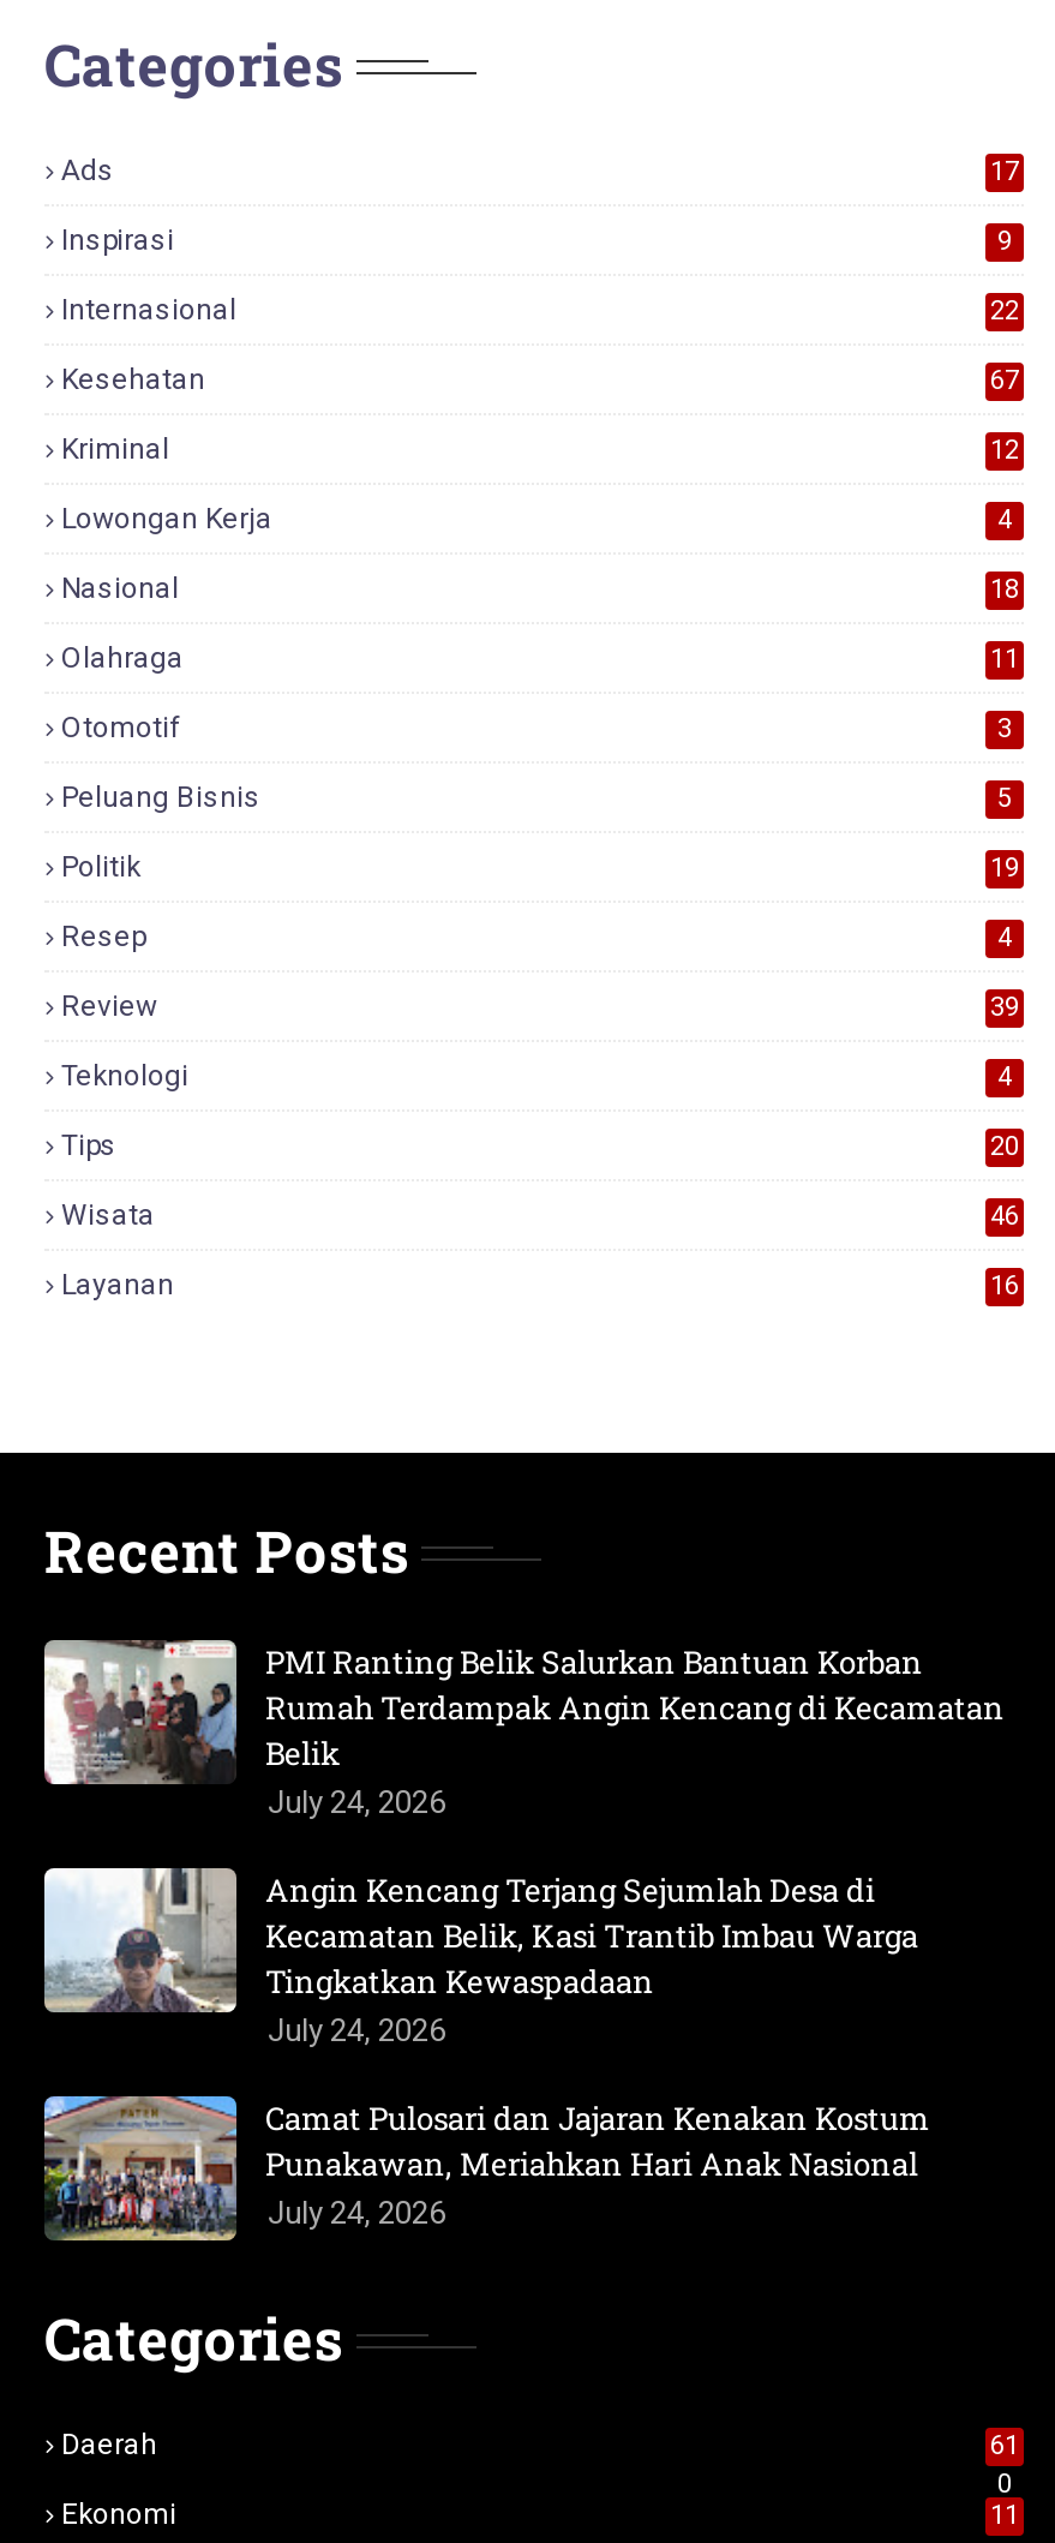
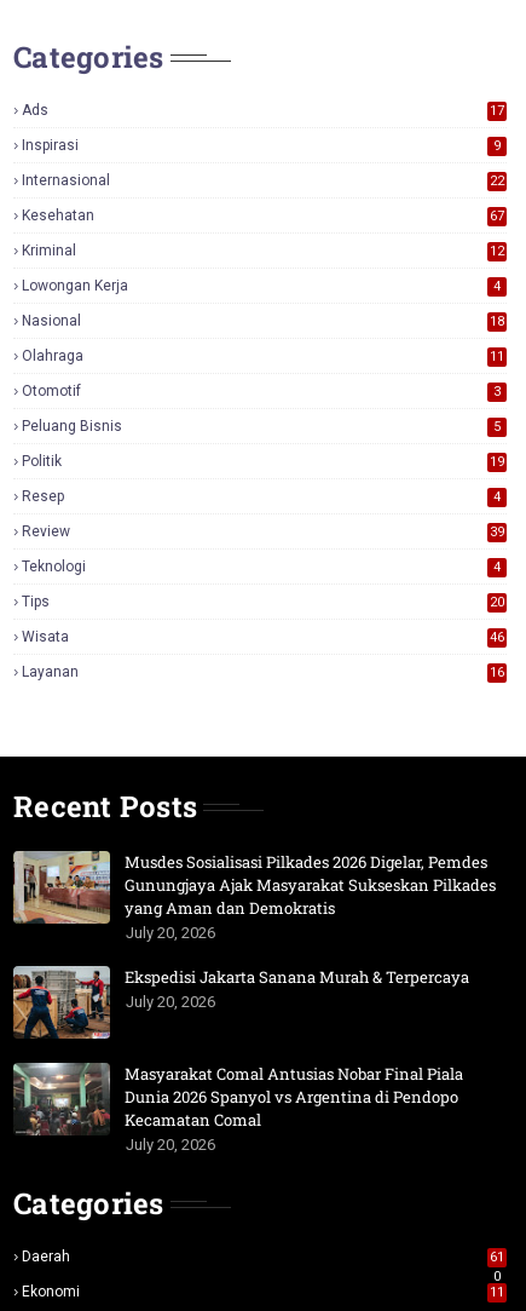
[42,1640,1005,1820] [image] | PMI Ranting Belik Salurkan Bantuan Korban | Rumah Terdampak Angin Kencang di Kecamatan | Belik | July 24, 2026 -> [12,851,496,942] [image] | Musdes Sosialisasi Pilkades 2026 Digelar, Pemdes | Gunungjaya Ajak Masyarakat Sukseskan Pilkades | yang Aman dan Demokratis | July 20, 2026
[42,1868,918,2048] [image] | Angin Kencang Terjang Sejumlah Desa di | Kecamatan Belik, Kasi Trantib Imbau Warga | Tingkatkan Kewaspadaan | July 24, 2026 -> [12,966,469,1039] [image] | Ekspedisi Jakarta Sanana Murah & Terpercaya | July 20, 2026
[44,2060,930,2243] [image] | Camat Pulosari dan Jajaran Kenakan Kostum | Punakawan, Meriahkan Hari Anak Nasional | July 24, 2026 -> [12,1062,463,1154] [image] | Masyarakat Comal Antusias Nobar Final Piala | Dunia 2026 Spanyol vs Argentina di Pendopo | Kecamatan Comal | July 20, 2026

